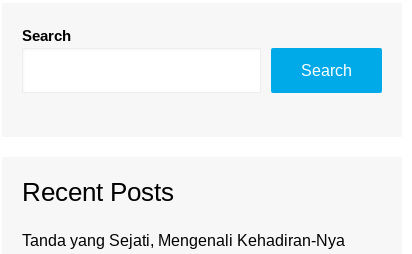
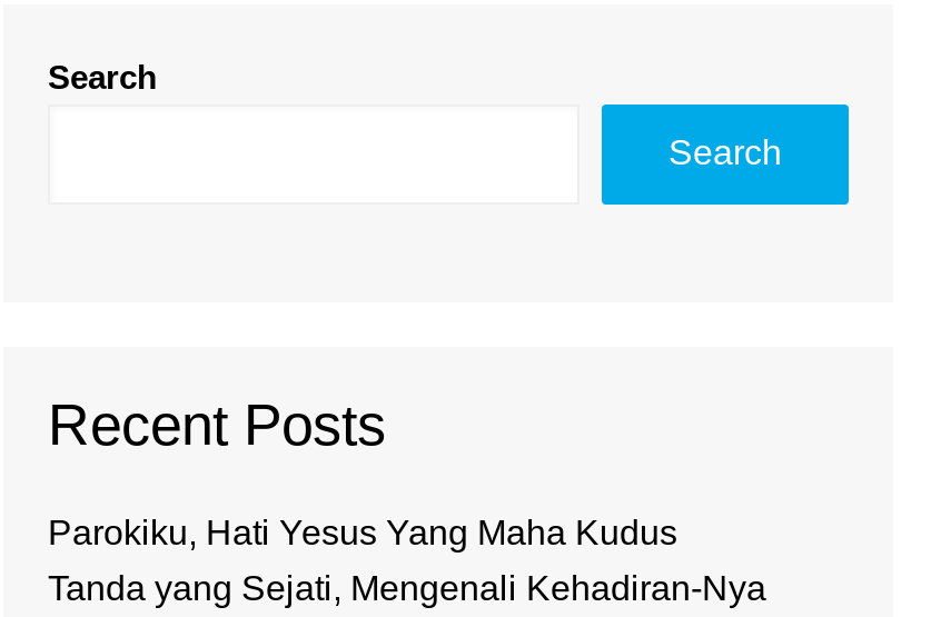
none -> [48,513,677,551] Parokiku, Hati Yesus Yang Maha Kudus

